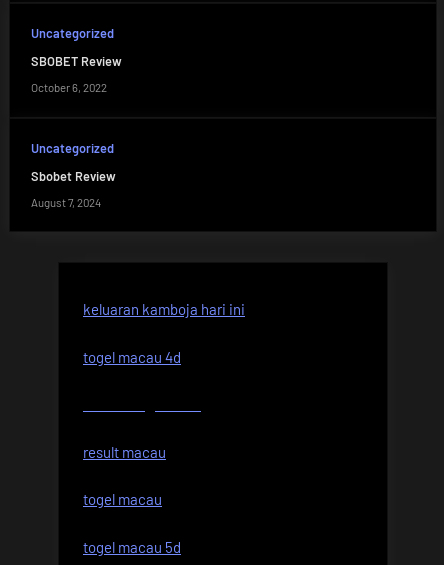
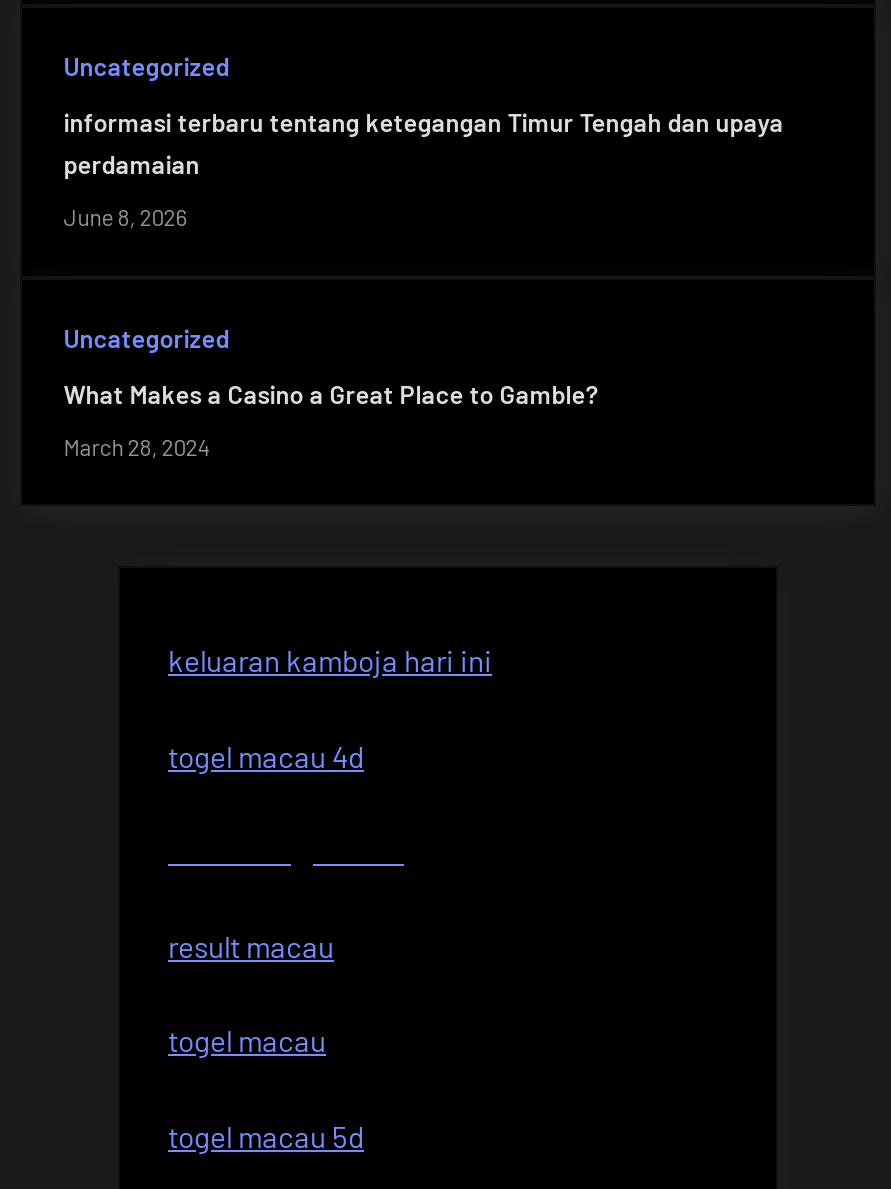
[31,53,122,69] SBOBET Review -> [64,106,784,180] informasi terbaru tentang ketegangan Timur Tengah dan upaya | perdamaian
[31,81,107,94] October 6, 2022 -> [64,205,188,231] June 8, 2026
[31,168,116,184] Sbobet Review -> [64,378,598,410] What Makes a Casino a Great Place to Gamble?
[31,196,101,209] August 7, 2024 -> [64,435,210,461] March 28, 2024

